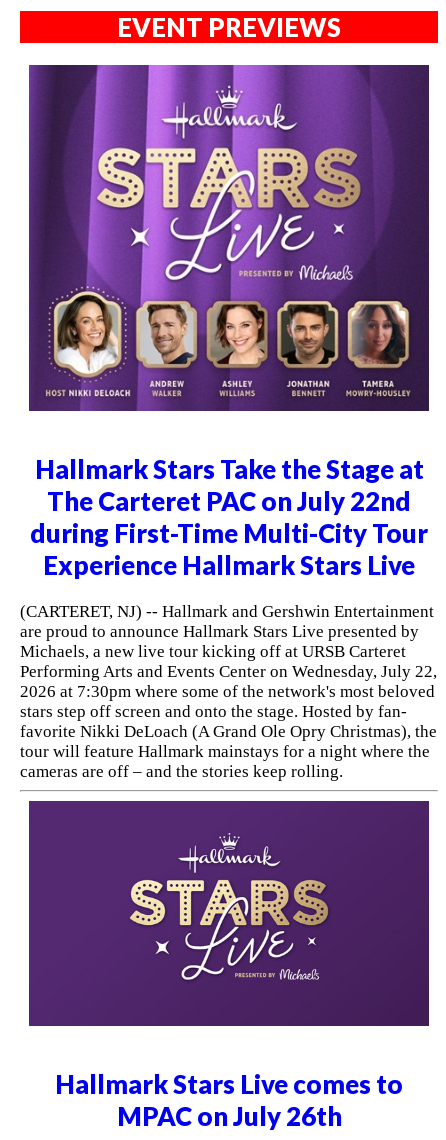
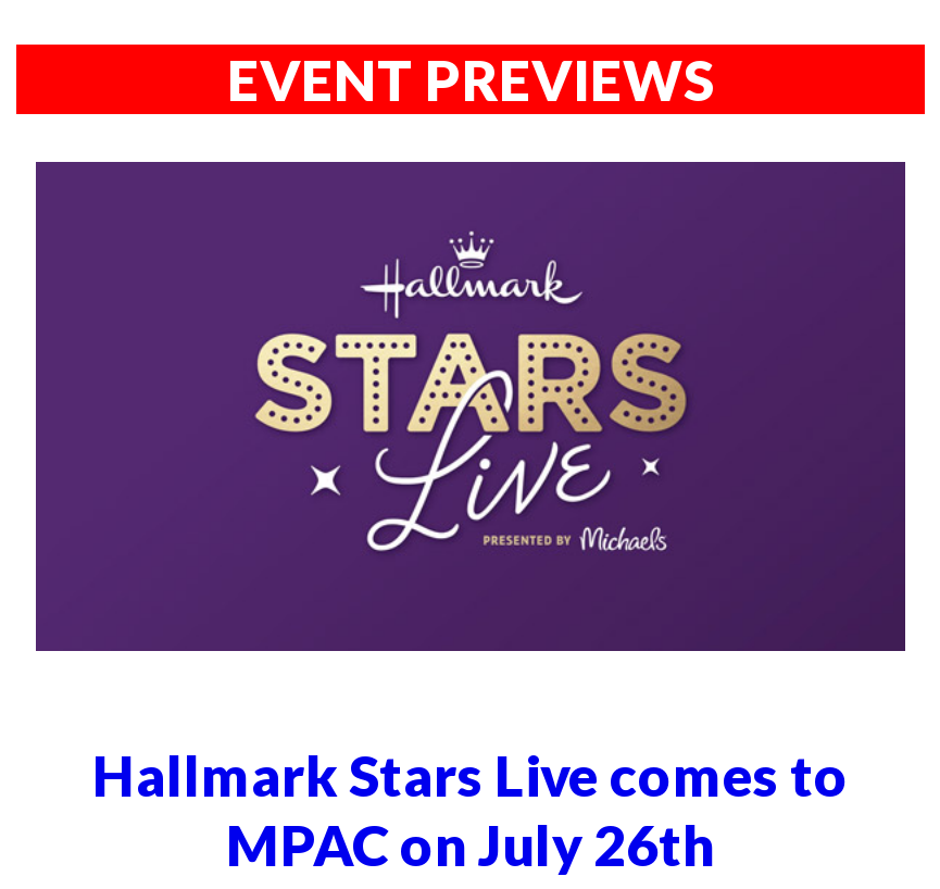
[28,64,430,412] [image] -> none
[20,454,437,781] Hallmark Stars Take the Stage at | The Carteret PAC on July 22nd | during First-Time Multi-City Tour | Experience Hallmark Stars Live | (CARTERET, NJ) -- Hallmark and Gershwin Entertainment | are proud to announce Hallmark Stars Live presented by | Michaels, a new live tour kicking off at URSB Carteret | Performing Arts and Events Center on Wednesday, July 22, | 2026 at 7:30pm where some of the network's most beloved | stars step off screen and onto the stage. Hosted by fan- | favorite Nikki DeLoach (A Grand Ole Opry Christmas), the | tour will feature Hallmark mainstays for a night where the | cameras are off – and the stories keep rolling. -> none

